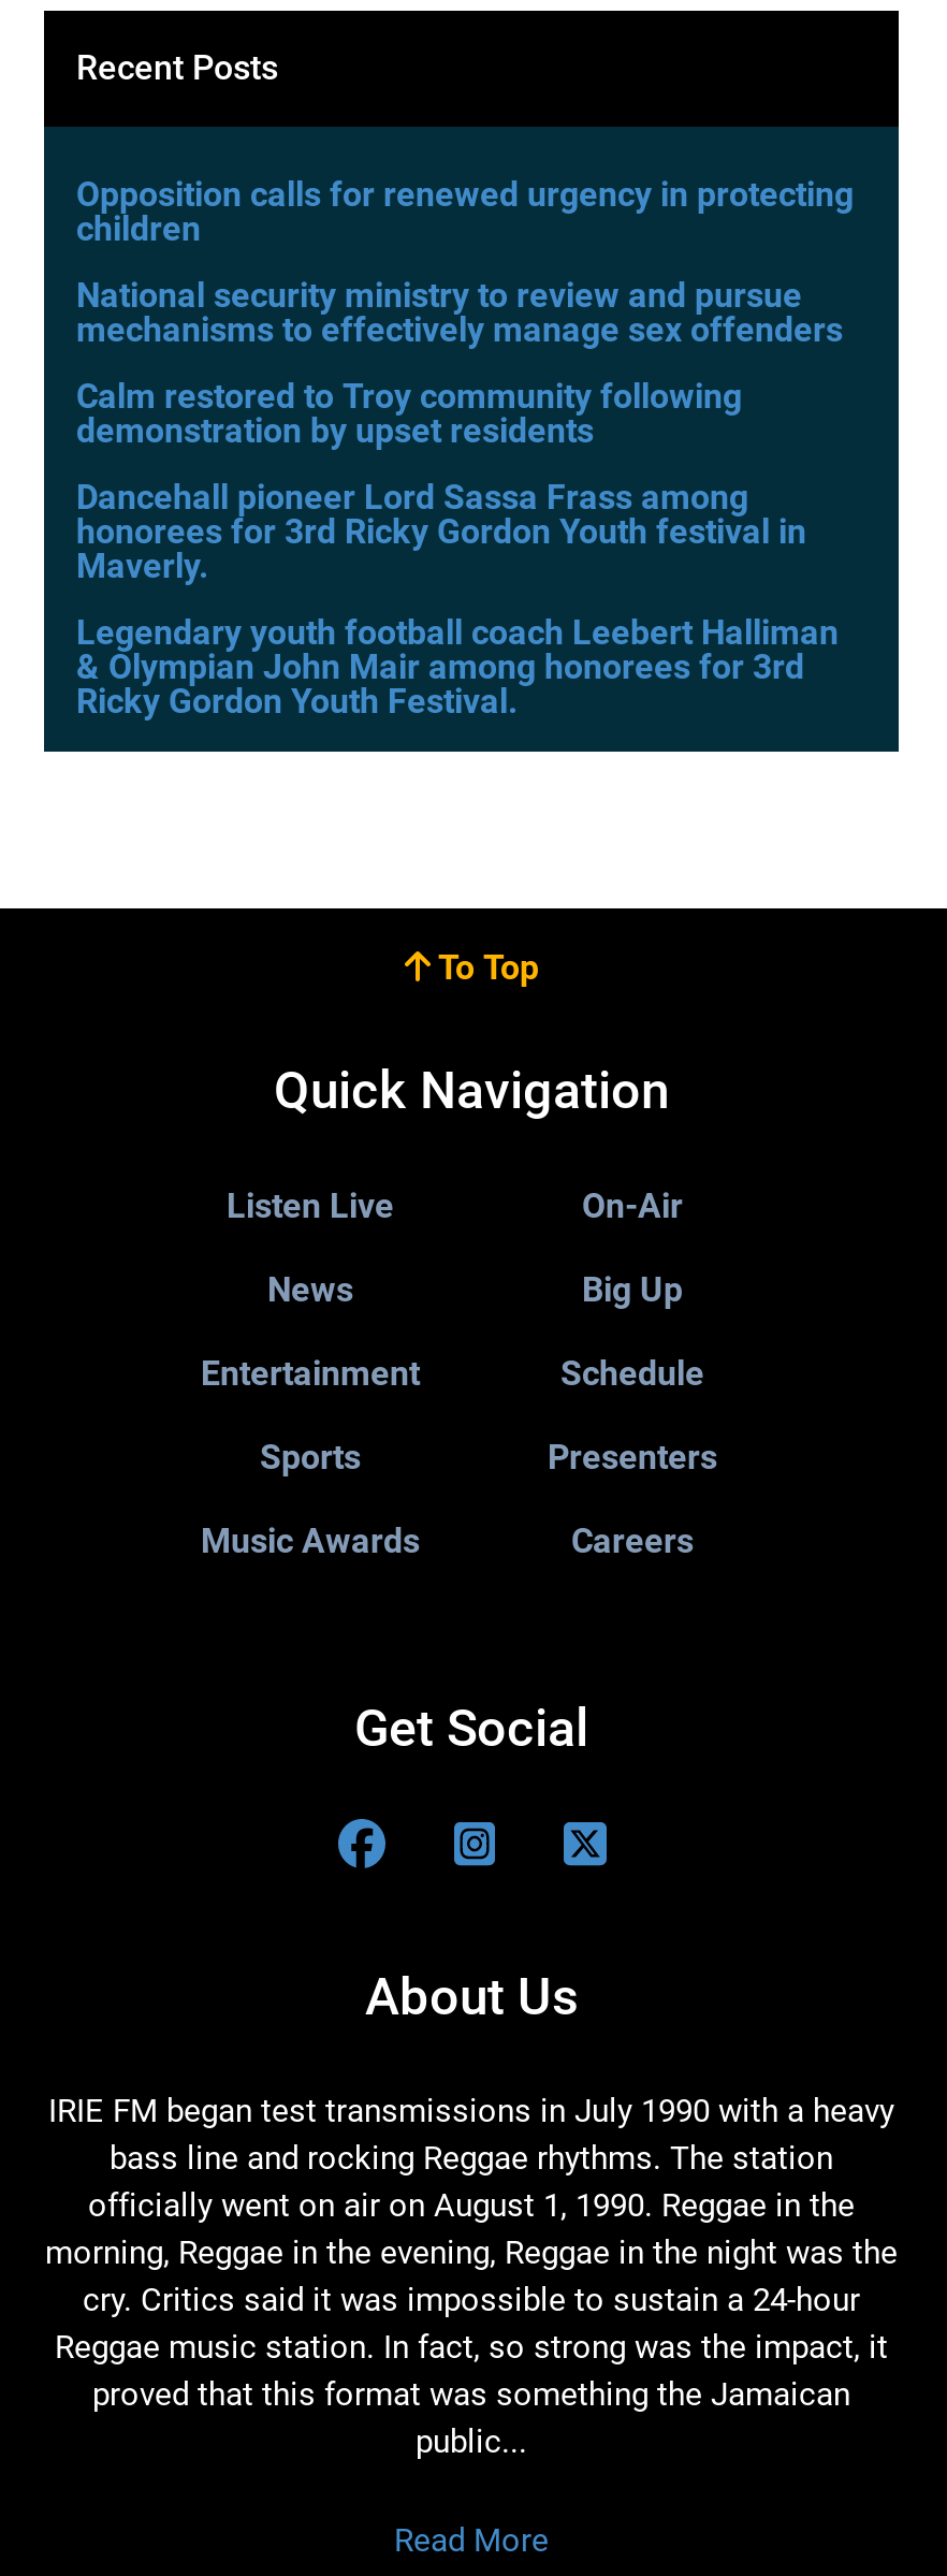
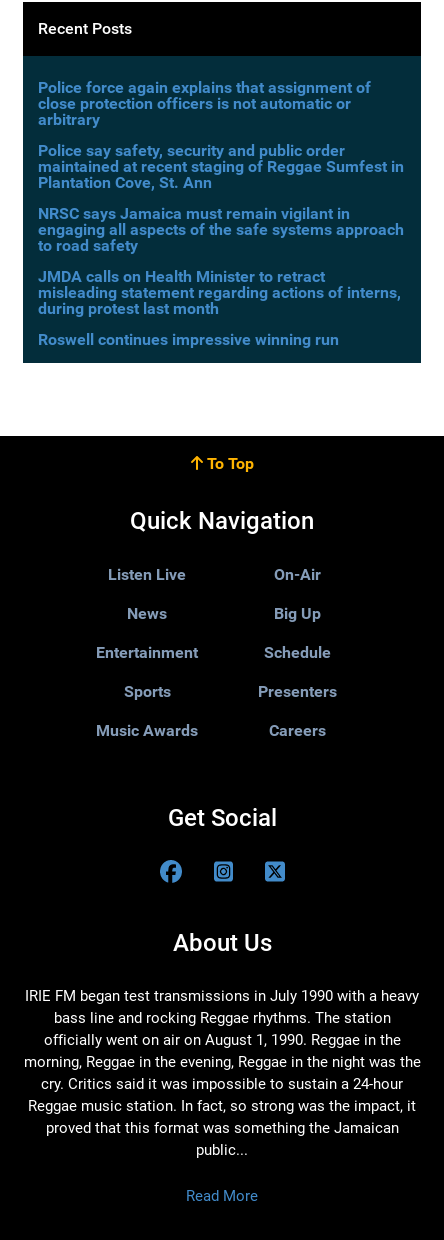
[76,174,854,249] Opposition calls for renewed urgency in protecting | children -> [38,78,371,129] Police force again explains that assignment of | close protection officers is not automatic or | arbitrary
[76,275,843,350] National security ministry to review and pursue | mechanisms to effectively manage sex offenders -> [38,141,404,192] Police say safety, security and public order | maintained at recent staging of Reggae Sumfest in | Plantation Cove, St. Ann
[76,376,742,451] Calm restored to Troy community following | demonstration by upset residents -> [38,204,404,255] NRSC says Jamaica must remain vigilant in | engaging all aspects of the safe systems approach | to road safety
[76,477,806,586] Dancehall pioneer Lord Sassa Frass among | honorees for 3rd Ricky Gordon Youth festival in | Maverly. -> [38,267,401,318] JMDA calls on Health Minister to retract | misleading statement regarding actions of interns, | during protest last month
[76,612,839,722] Legendary youth football coach Leebert Halliman | & Olympian John Mair among honorees for 3rd | Ricky Gordon Youth Festival. -> [38,330,339,349] Roswell continues impressive winning run

